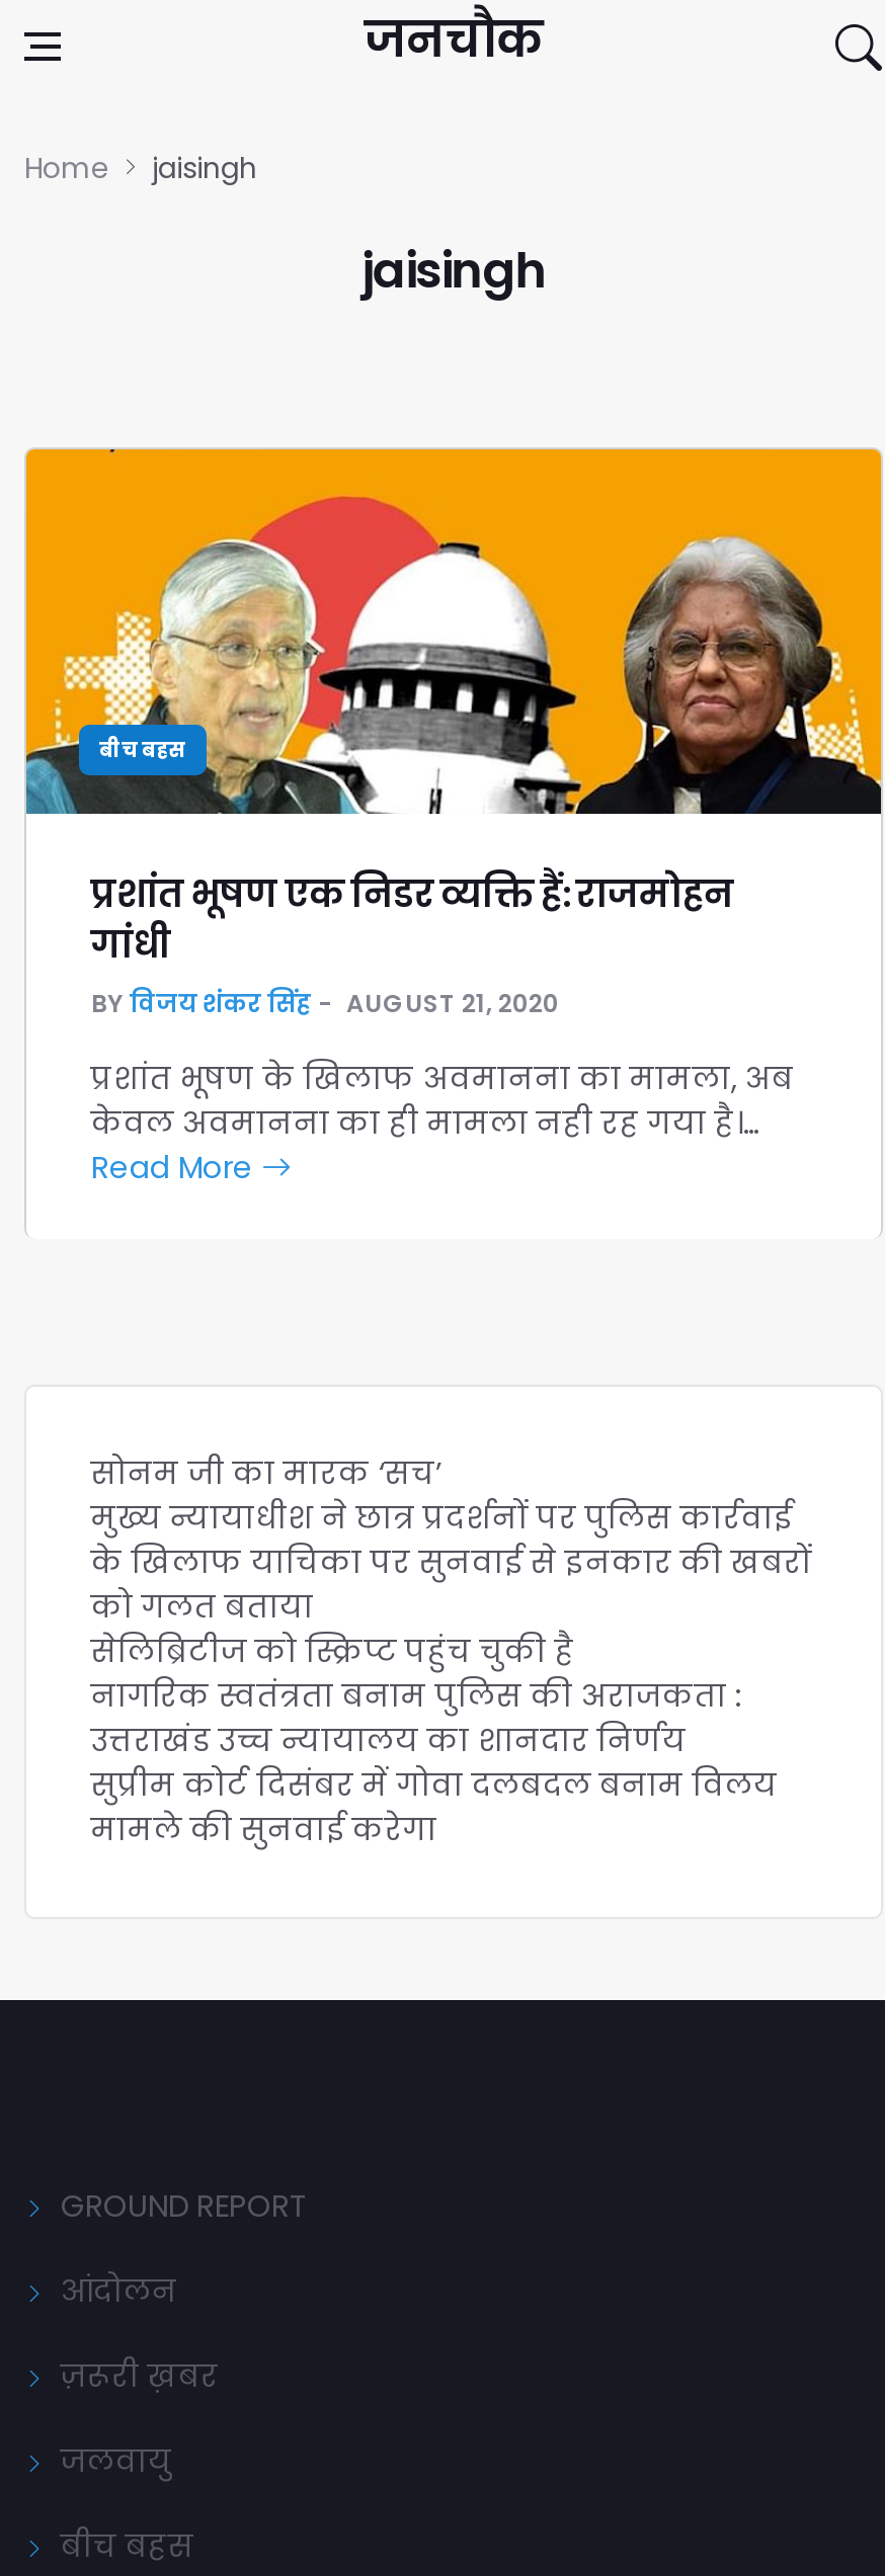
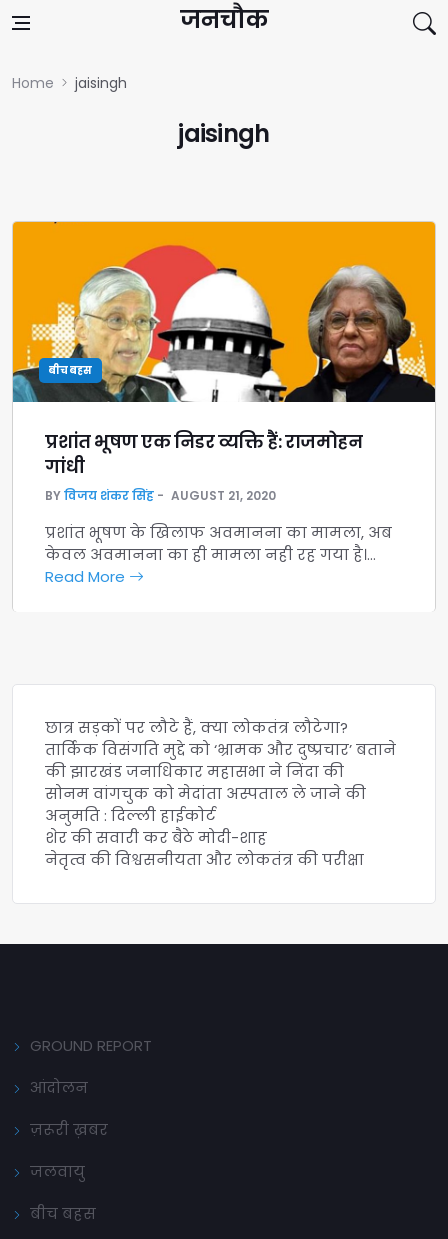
[91,1451,812,1850] सोनम जी का मारक ‘सच’ | मुख्य न्यायाधीश ने छात्र प्रदर्शनों पर पुलिस कार्रवाई | के खिलाफ याचिका पर सुनवाई से इनकार की खबरों | को गलत बताया | सेलिब्रिटीज को स्क्रिप्ट पहुंच चुकी है | नागरिक स्वतंत्रता बनाम पुलिस की अराजकता : | उत्तराखंड उच्च न्यायालय का शानदार निर्णय | सुप्रीम कोर्ट दिसंबर में गोवा दलबदल बनाम विलय | मामले की सुनवाई करेगा -> [45,717,396,870] छात्र सड़कों पर लौटे हैं, क्या लोकतंत्र लौटेगा? | तार्किक विसंगति मुद्दे को ‘भ्रामक और दुष्प्रचार’ बताने | की झारखंड जनाधिकार महासभा ने निंदा की | सोनम वांगचुक को मेदांता अस्पताल ले जाने की | अनुमति : दिल्ली हाईकोर्ट | शेर की सवारी कर बैठे मोदी-शाह | नेतृत्व की विश्वसनीयता और लोकतंत्र की परीक्षा

